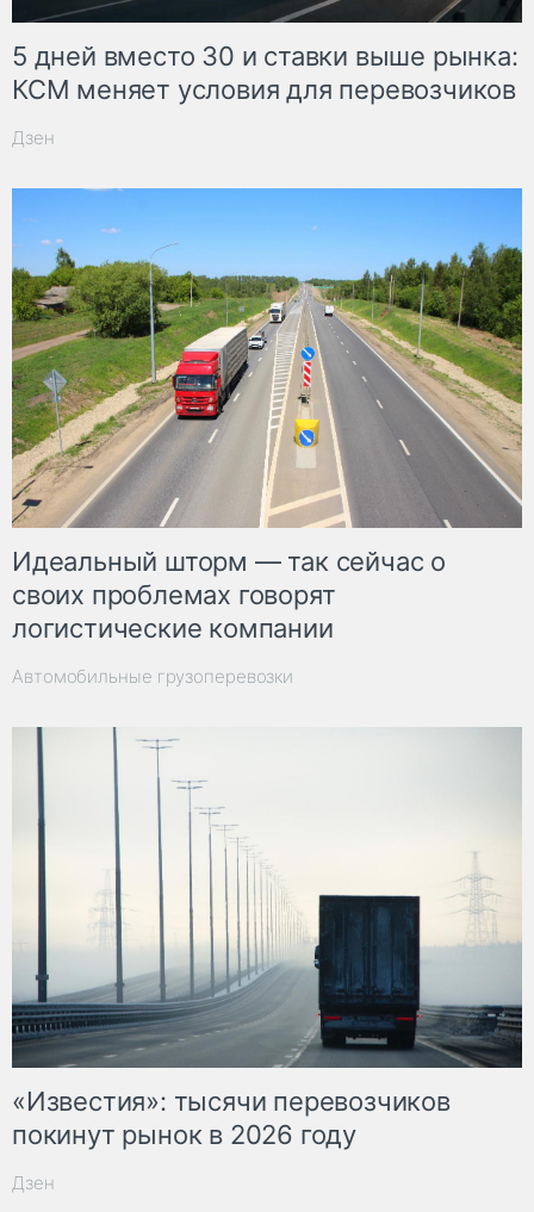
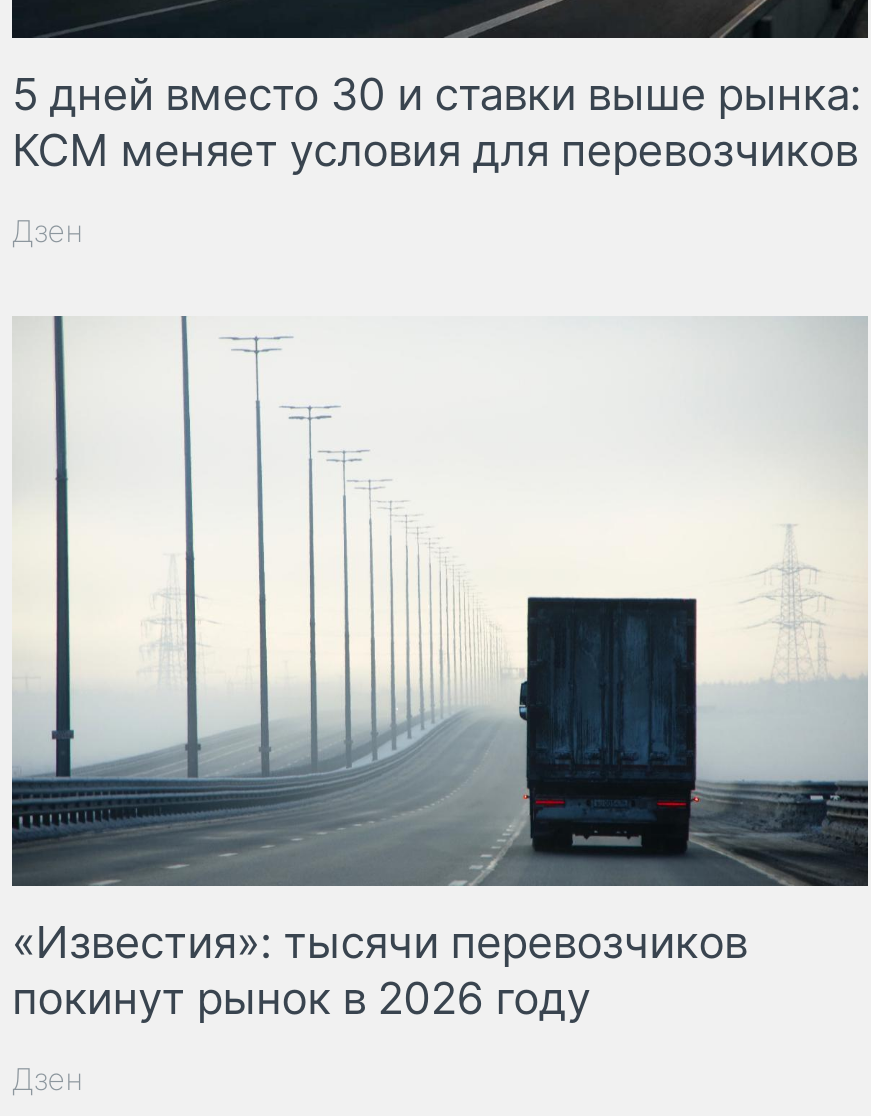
[11,187,523,688] [image] | Идеальный шторм — так сейчас о | своих проблемах говорят | логистические компании | Автомобильные грузоперевозки -> none

